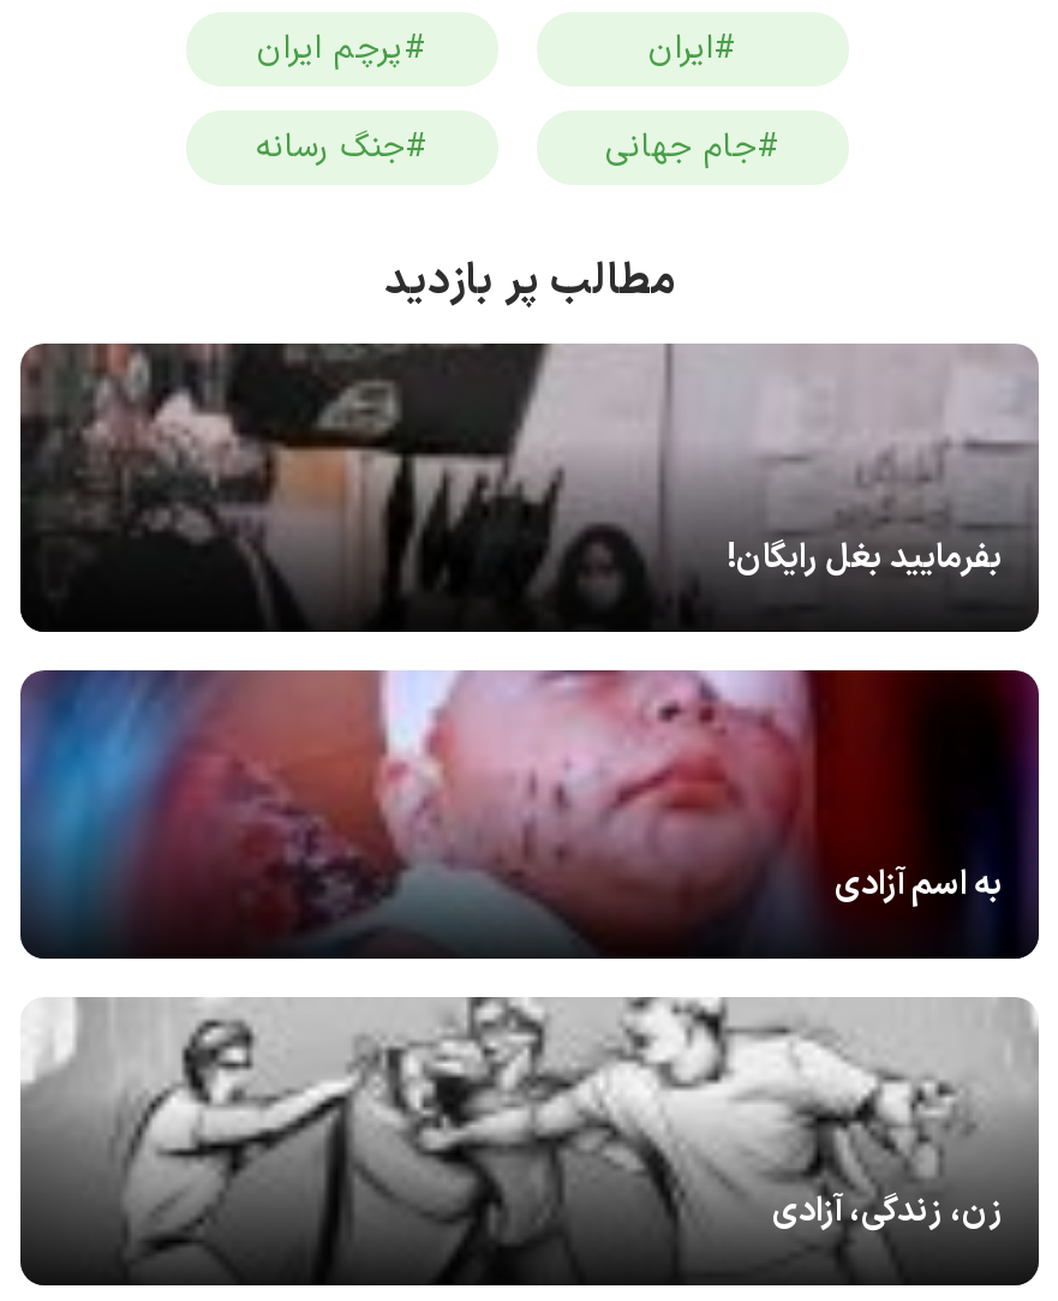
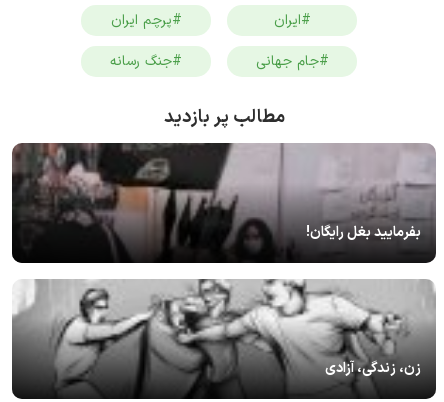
[18,670,1039,951] [image] | به اسم آزادی -> none

